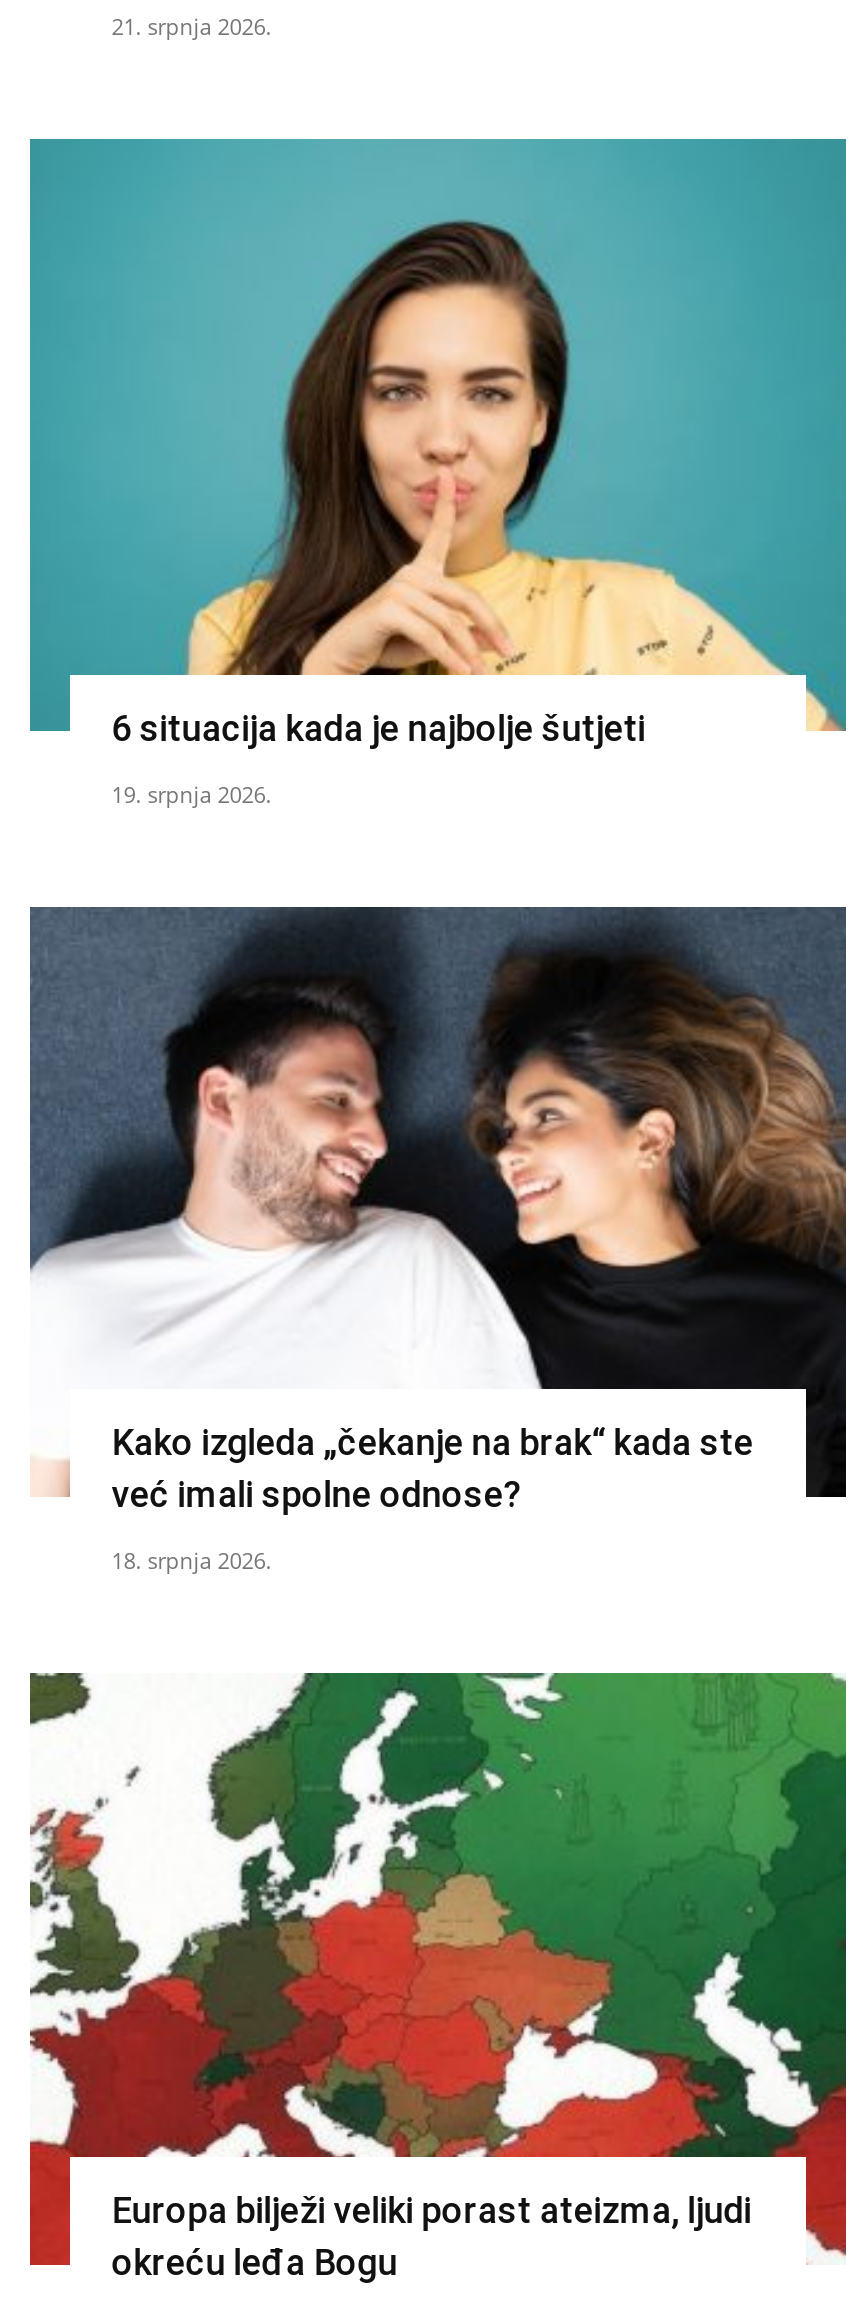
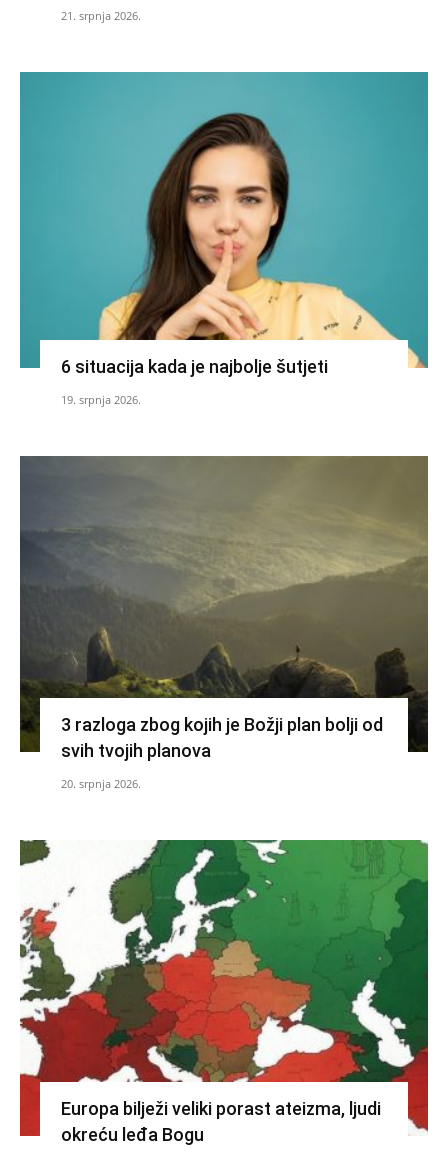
[30,906,846,1516] [image] | Kako izgleda „čekanje na brak“ kada ste | već imali spolne odnose? -> [19,456,428,761] [image] | 3 razloga zbog kojih je Božji plan bolji od | svih tvojih planova
[112,1546,272,1576] 18. srpnja 2026. -> [61,776,141,791] 20. srpnja 2026.

